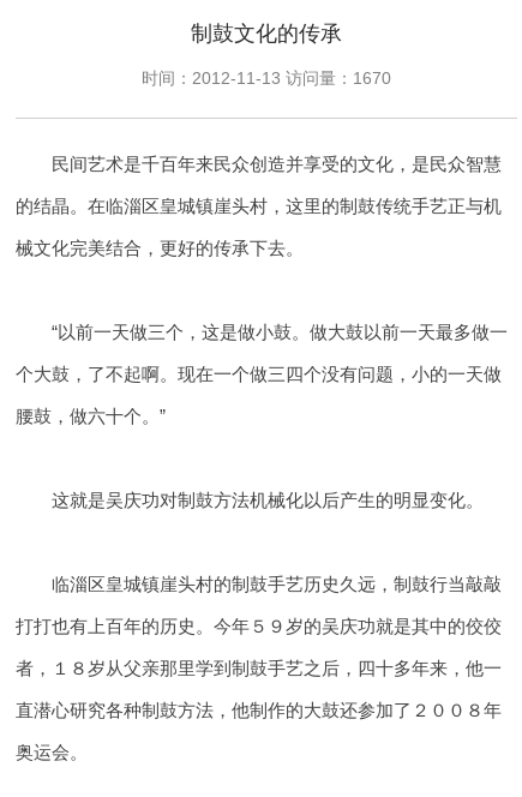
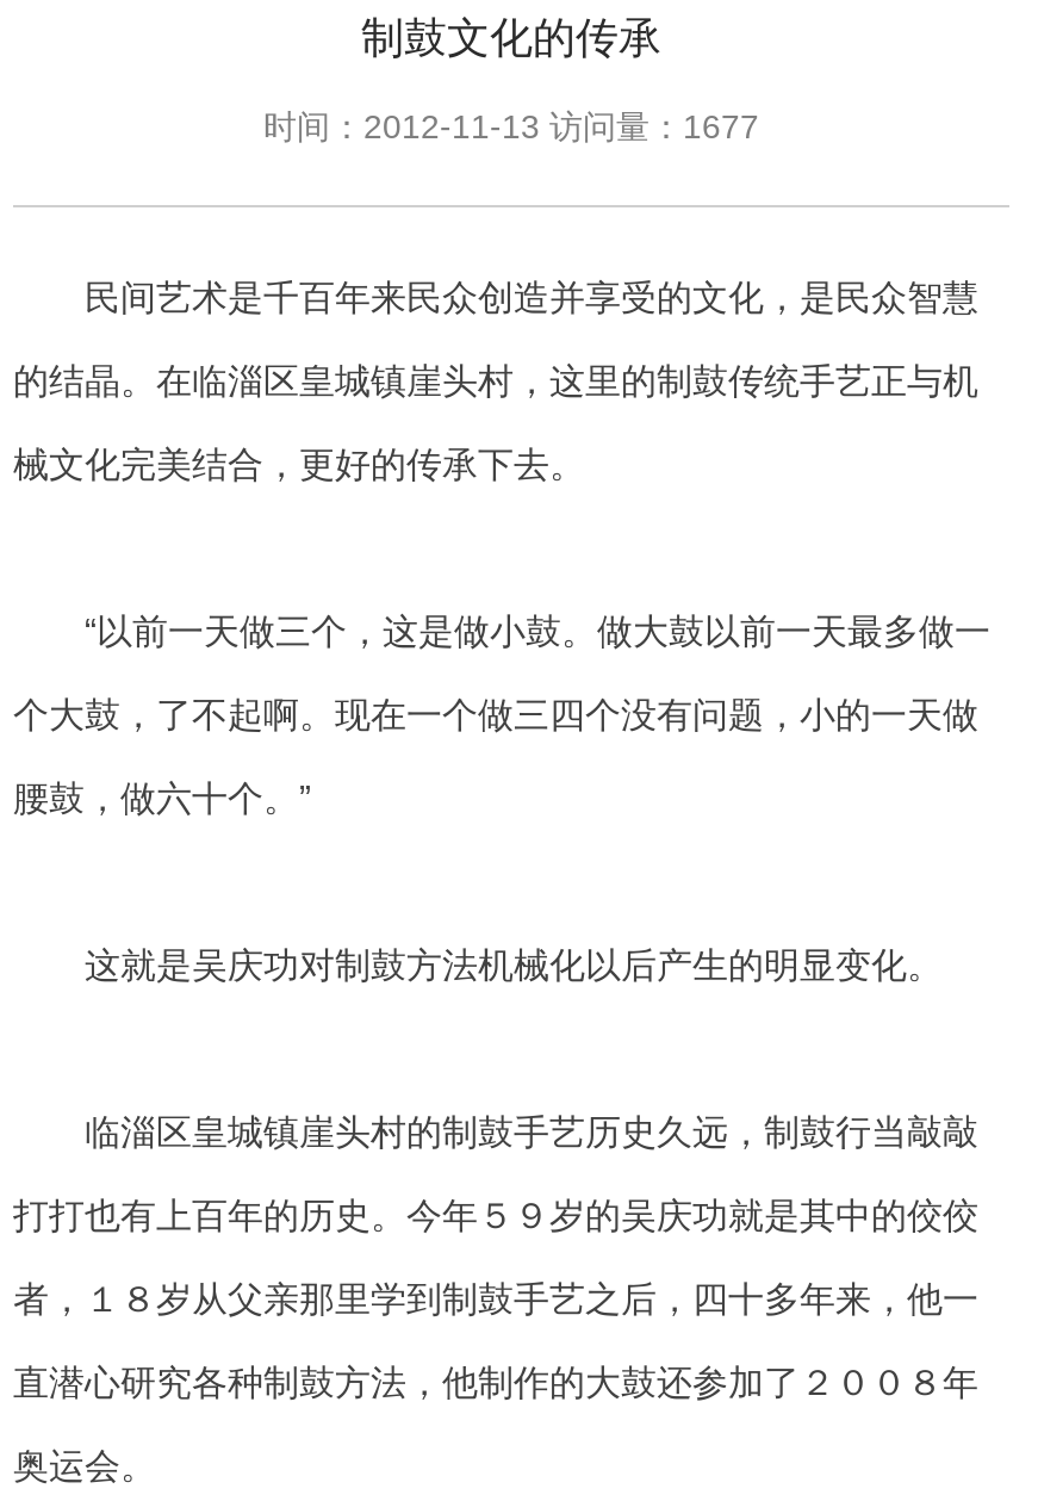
[142,68,391,87] 时间：2012-11-13 访问量：1670 -> [263,107,759,145] 时间：2012-11-13 访问量：1677

